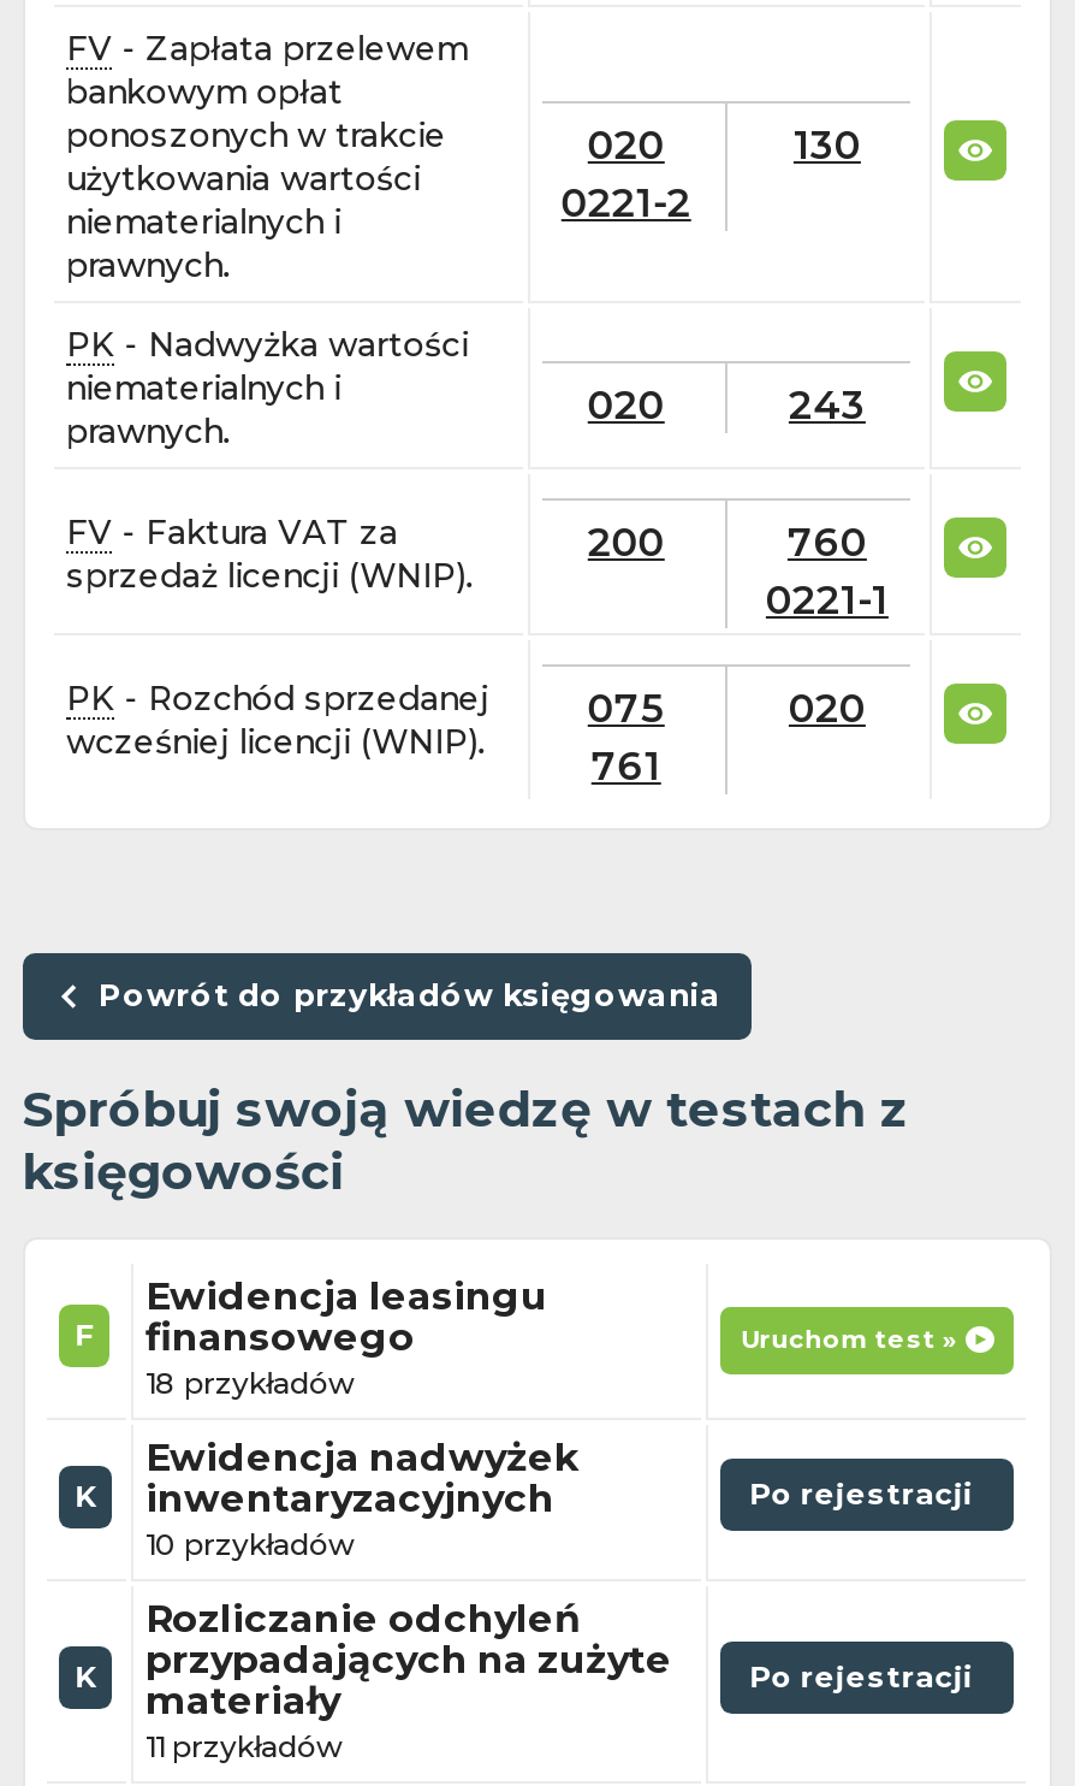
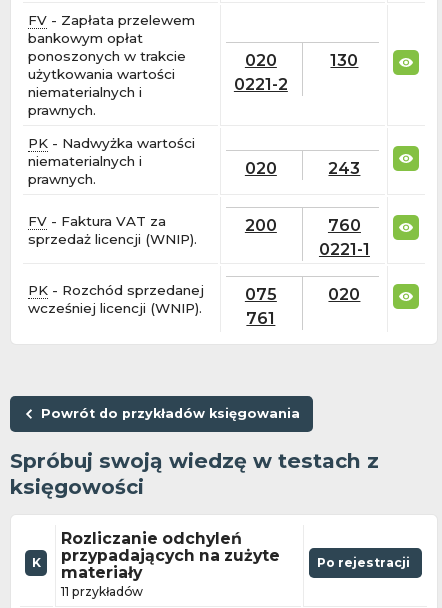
[145,1272,547,1401] Ewidencja leasingu | finansowego | 18 przykładów -> none
[75,1316,94,1352] F -> none
[740,1323,957,1355] Uruchom test » -> none
[145,1434,578,1562] Ewidencja nadwyżek | inwentaryzacyjnych | 10 przykładów -> none
[75,1477,96,1513] K -> none
[750,1476,973,1512] Po rejestracji -> none

